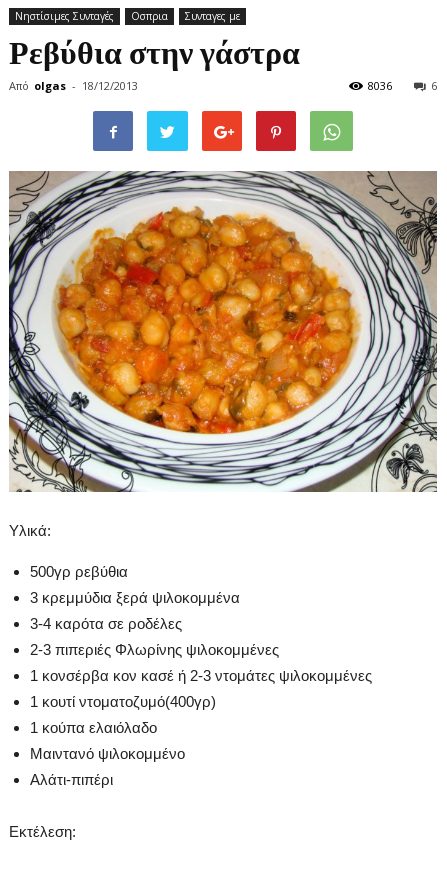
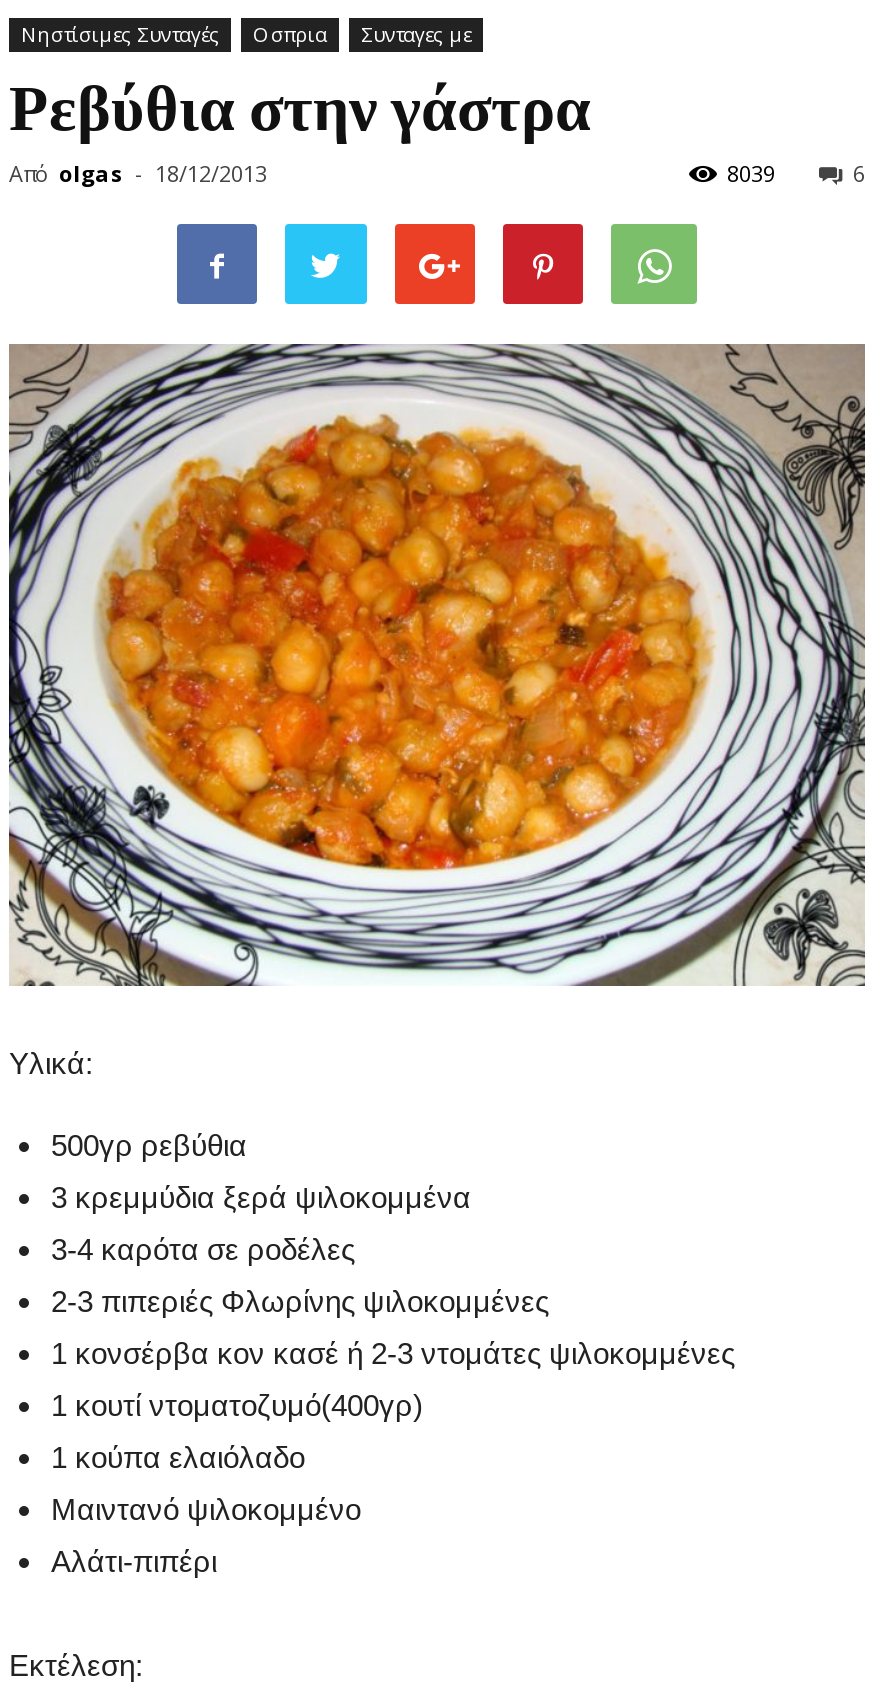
[368,78,392,93] 8036 -> [727,158,775,188] 8039

